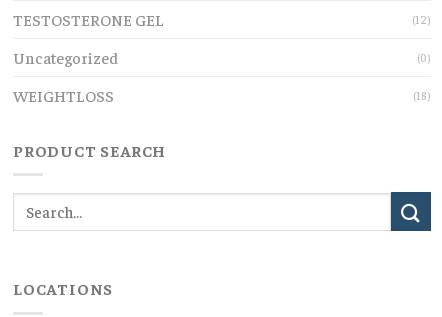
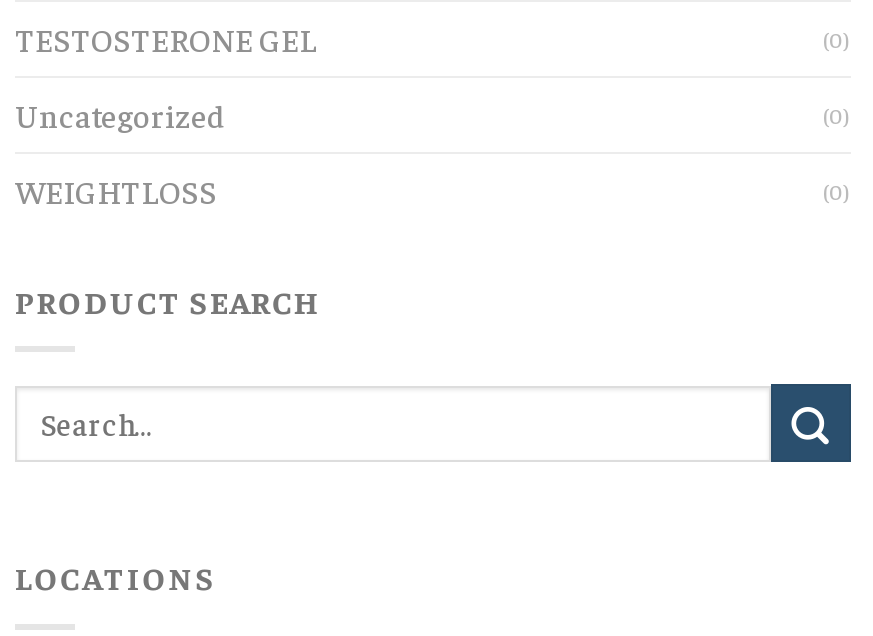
[412,12,431,26] (12) -> [823,24,851,52] (0)
[413,88,431,102] (18) -> [823,176,851,204] (0)

